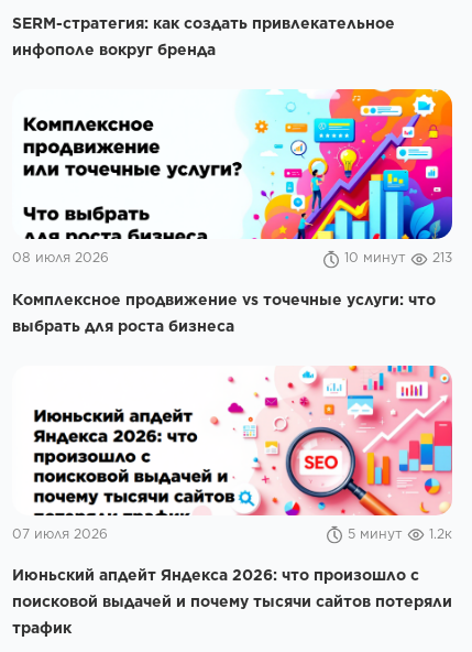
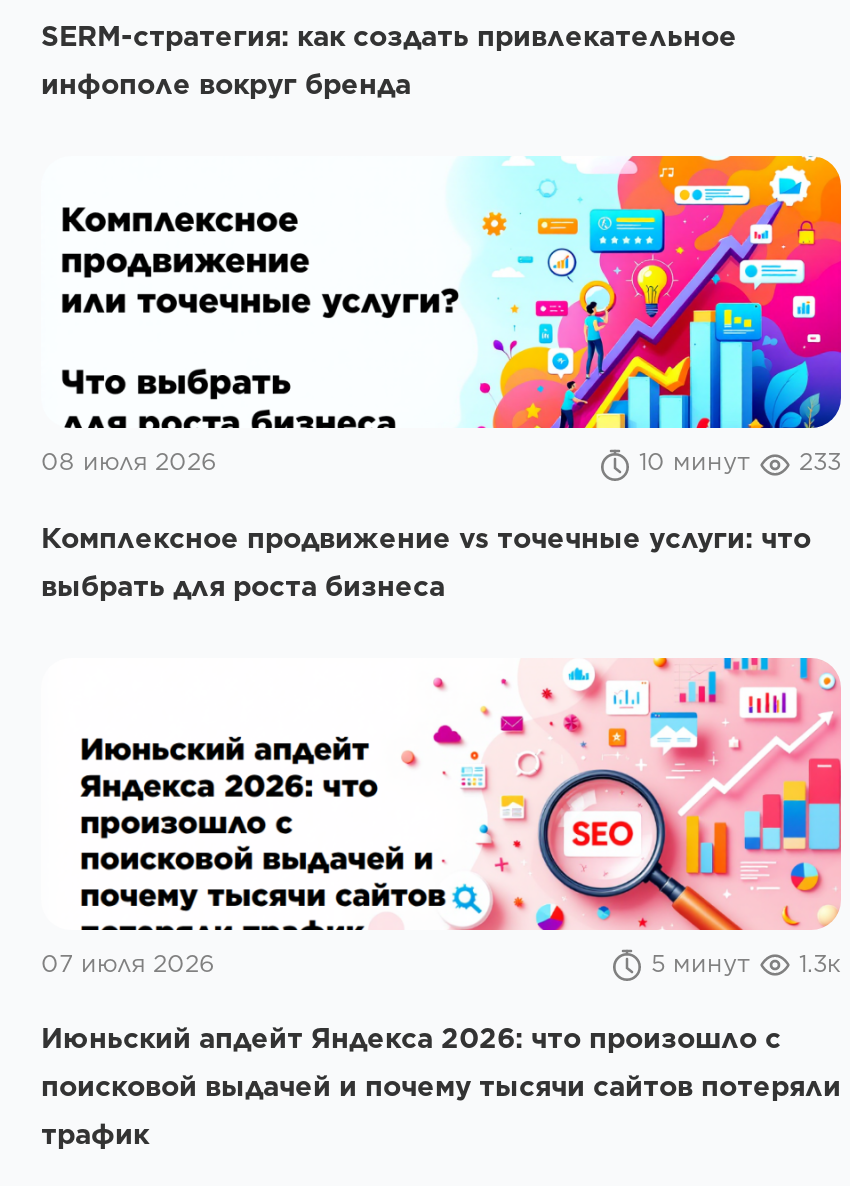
[344,249,452,266] 10 минут 213 -> [639,447,841,477] 10 минут 233
[348,525,452,542] 5 минут 1.2к -> [651,948,841,978] 5 минут 1.3к

